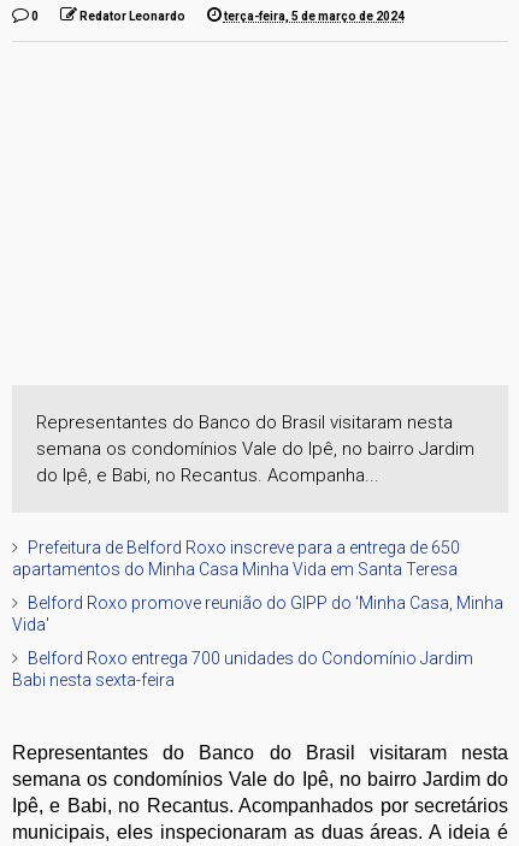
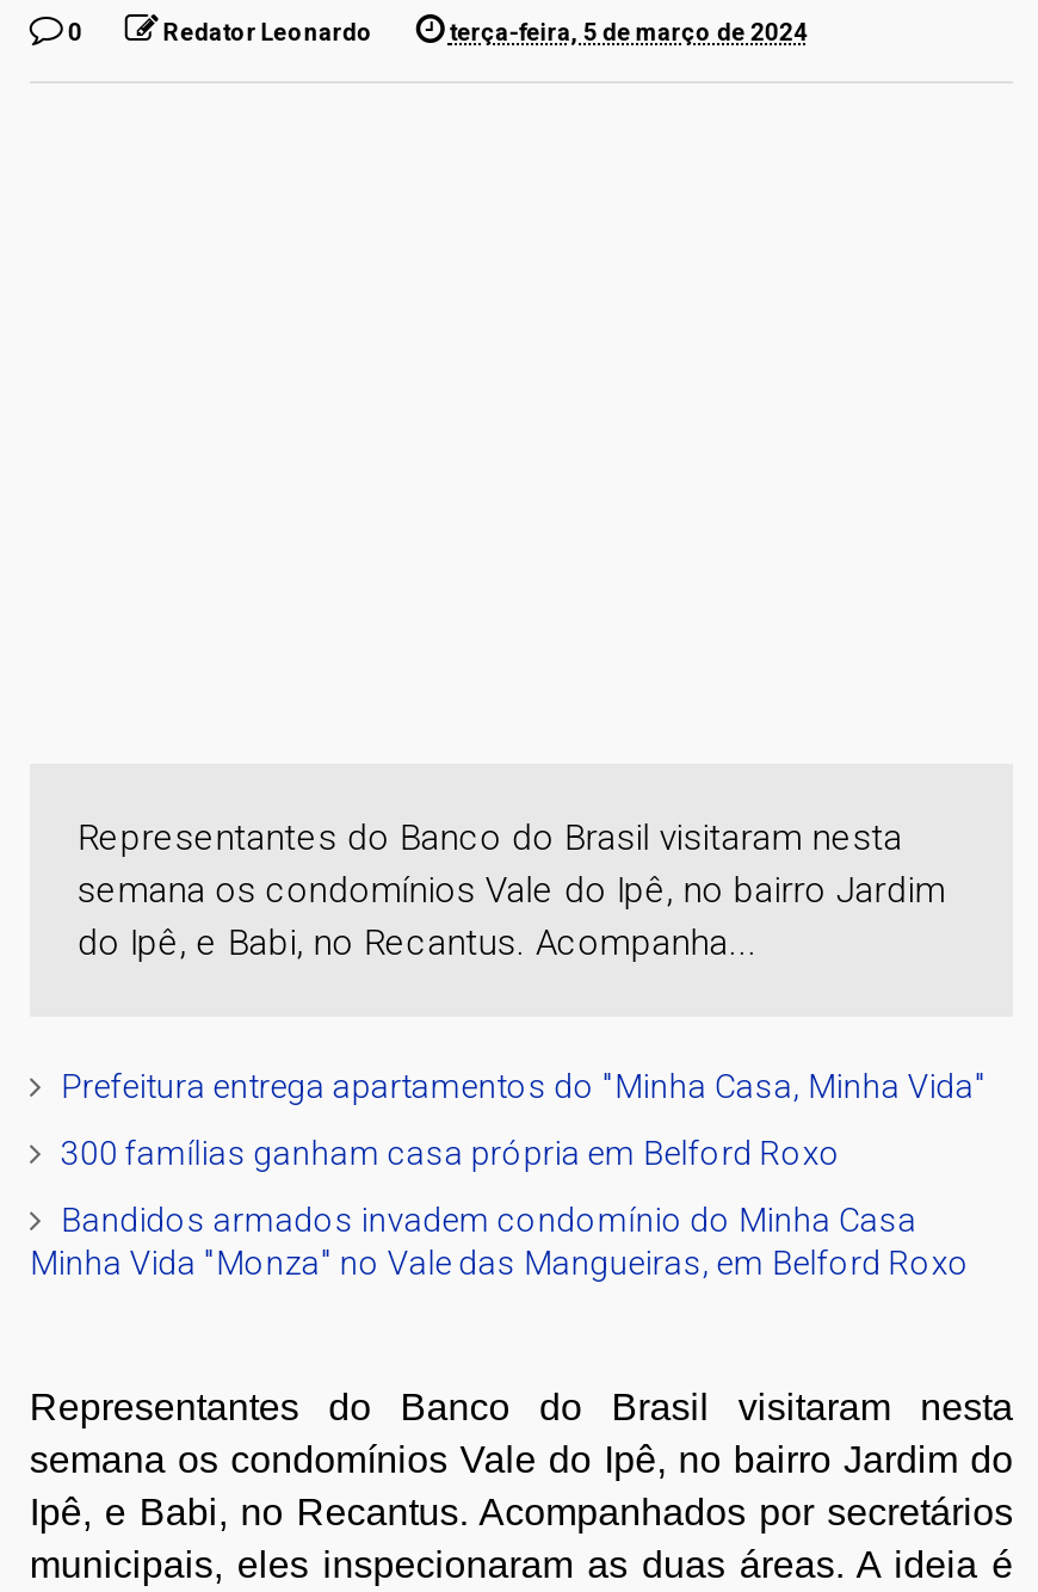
[12,538,460,578] Prefeitura de Belford Roxo inscreve para a entrega de 650 | apartamentos do Minha Casa Minha Vida em Santa Teresa -> [61,1066,986,1104] Prefeitura entrega apartamentos do "Minha Casa, Minha Vida"
[12,593,503,634] Belford Roxo promove reunião do GIPP do 'Minha Casa, Minha | Vida' -> [61,1133,841,1171] 300 famílias ganham casa própria em Belford Roxo
[12,648,473,689] Belford Roxo entrega 700 unidades do Condomínio Jardim | Babi nesta sexta-feira -> [30,1200,970,1281] Bandidos armados invadem condomínio do Minha Casa | Minha Vida "Monza" no Vale das Mangueiras, em Belford Roxo

